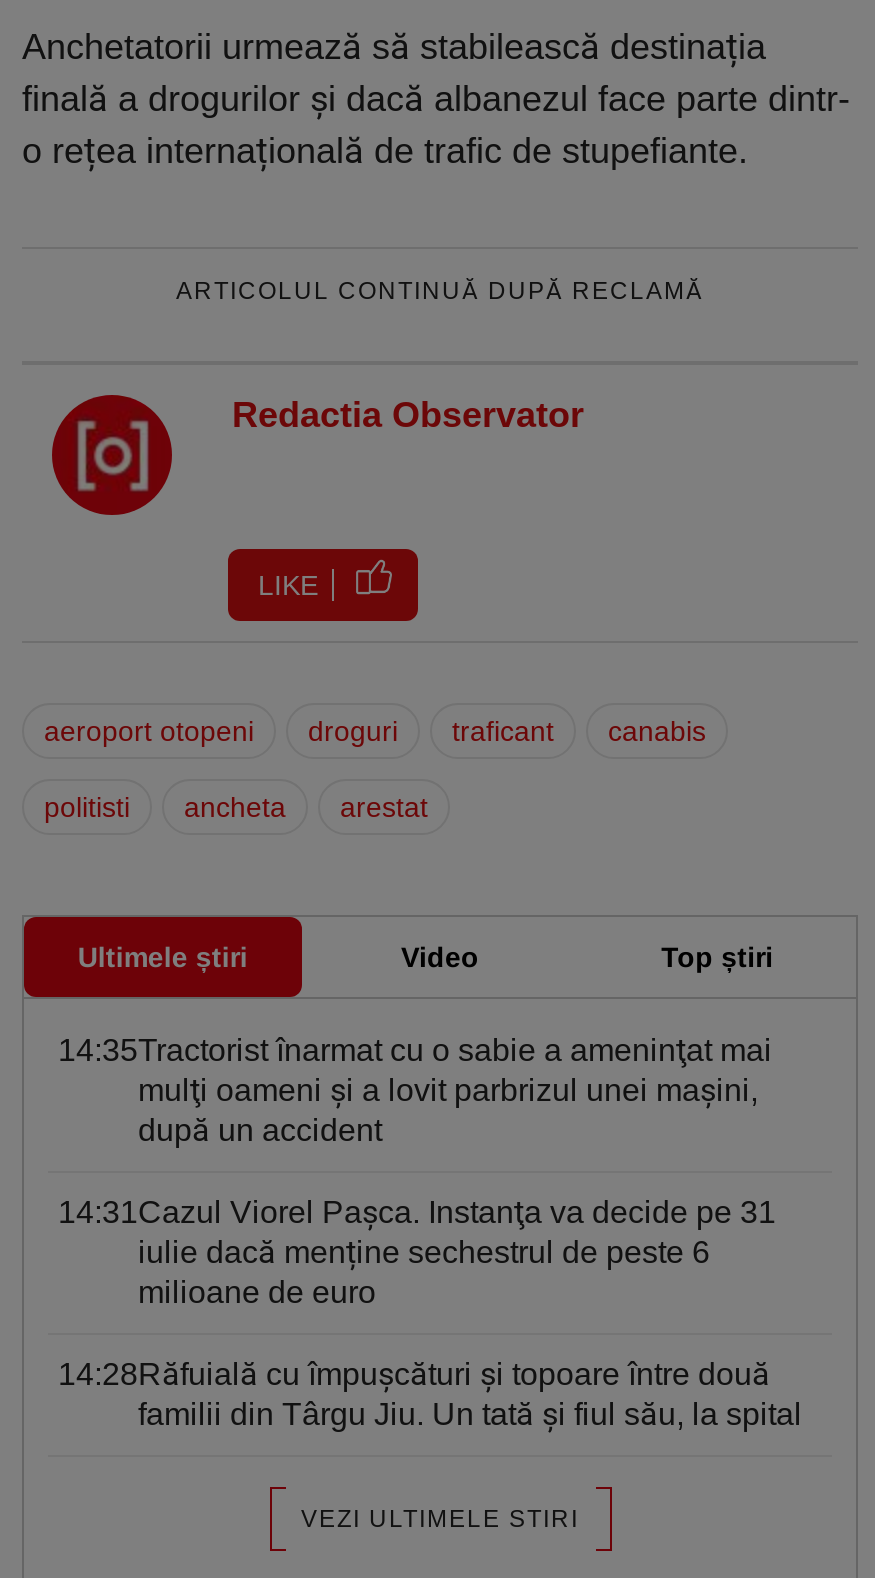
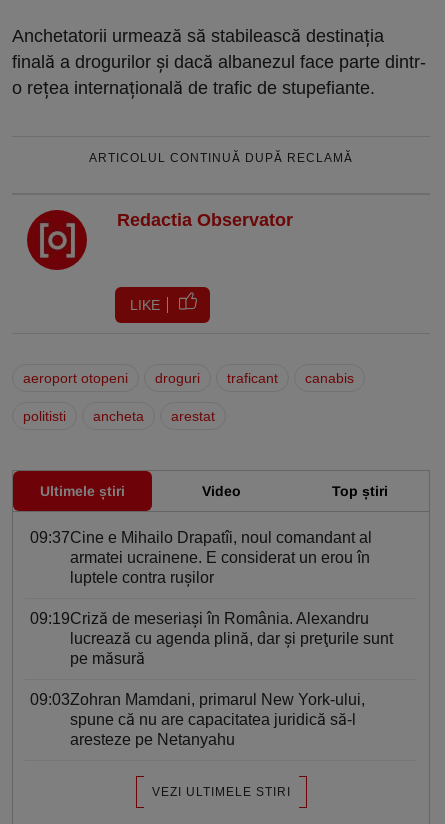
[58,1032,772,1146] 14:35Tractorist înarmat cu o sabie a ameninţat mai | mulţi oameni şi a lovit parbrizul unei maşini, | după un accident -> [30,529,372,586] 09:37Cine e Mihailo Drapatîi, noul comandant al | armatei ucrainene. E considerat un erou în | luptele contra ruşilor
[58,1194,776,1308] 14:31Cazul Viorel Pașca. Instanţa va decide pe 31 | iulie dacă menține sechestrul de peste 6 | milioane de euro -> [30,610,393,667] 09:19Criză de meseriași în România. Alexandru | lucrează cu agenda plină, dar şi preţurile sunt | pe măsură
[58,1356,802,1430] 14:28Răfuială cu împuşcături şi topoare între două | familii din Târgu Jiu. Un tată şi fiul său, la spital -> [30,691,365,748] 09:03Zohran Mamdani, primarul New York-ului, | spune că nu are capacitatea juridică să-l | aresteze pe Netanyahu

